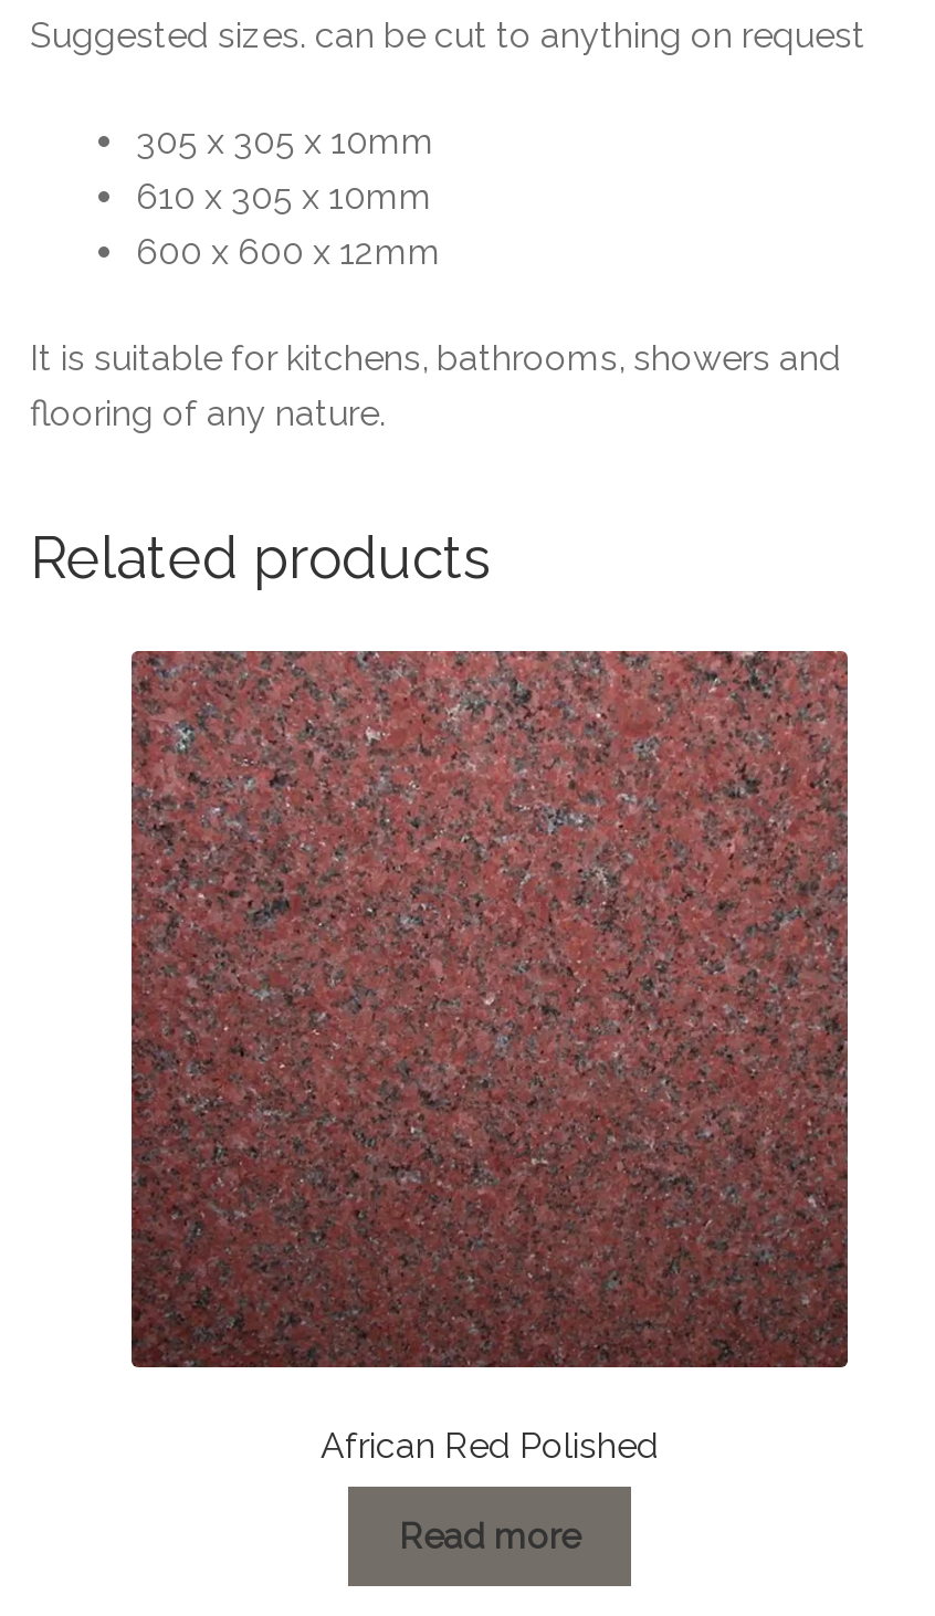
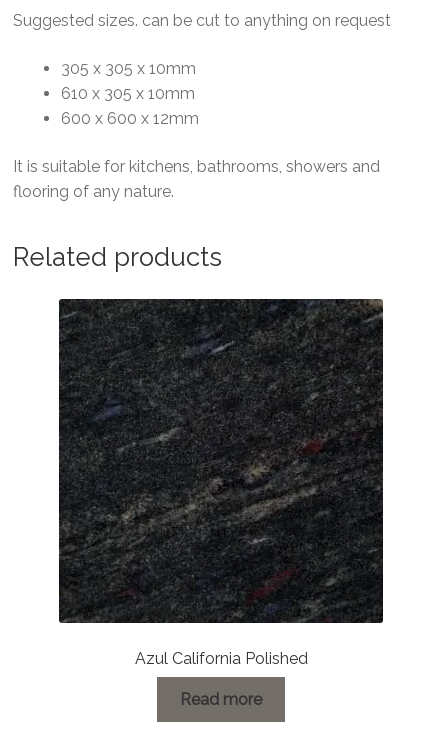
[129,649,850,1467] [image] | African Red Polished -> [58,298,384,668] [image] | Azul California Polished

